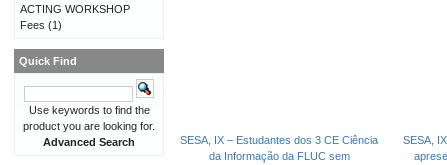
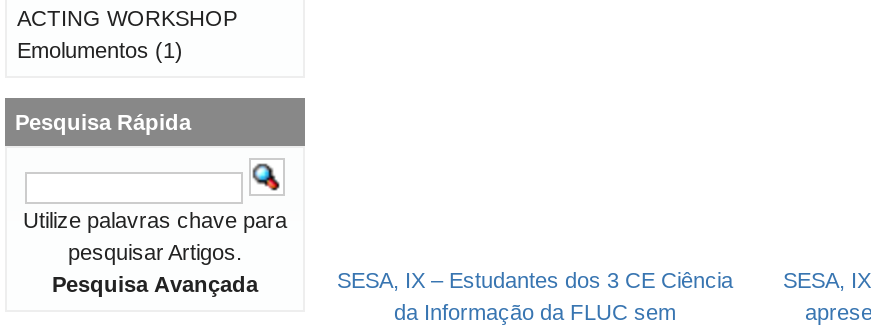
[20,19,62,31] Fees (1) -> [17,38,183,62] Emolumentos (1)
[19,55,77,67] Quick Find -> [15,110,191,134] Pesquisa Rápida
[23,104,155,148] Use keywords to find the | product you are looking for. | Advanced Search -> [23,208,287,296] Utilize palavras chave para | pesquisar Artigos. | Pesquisa Avançada

